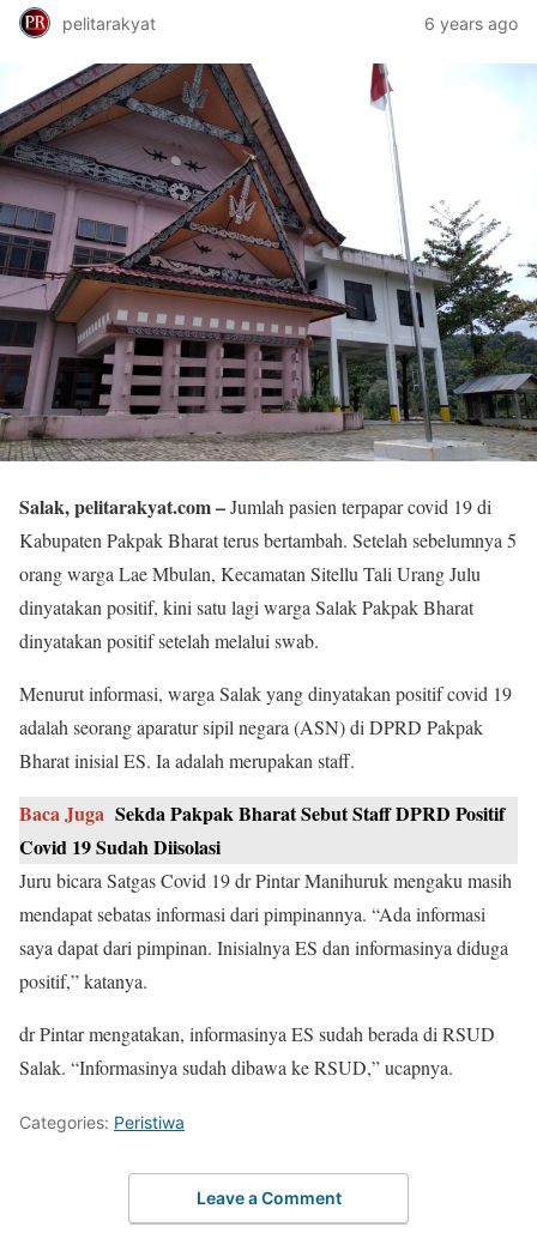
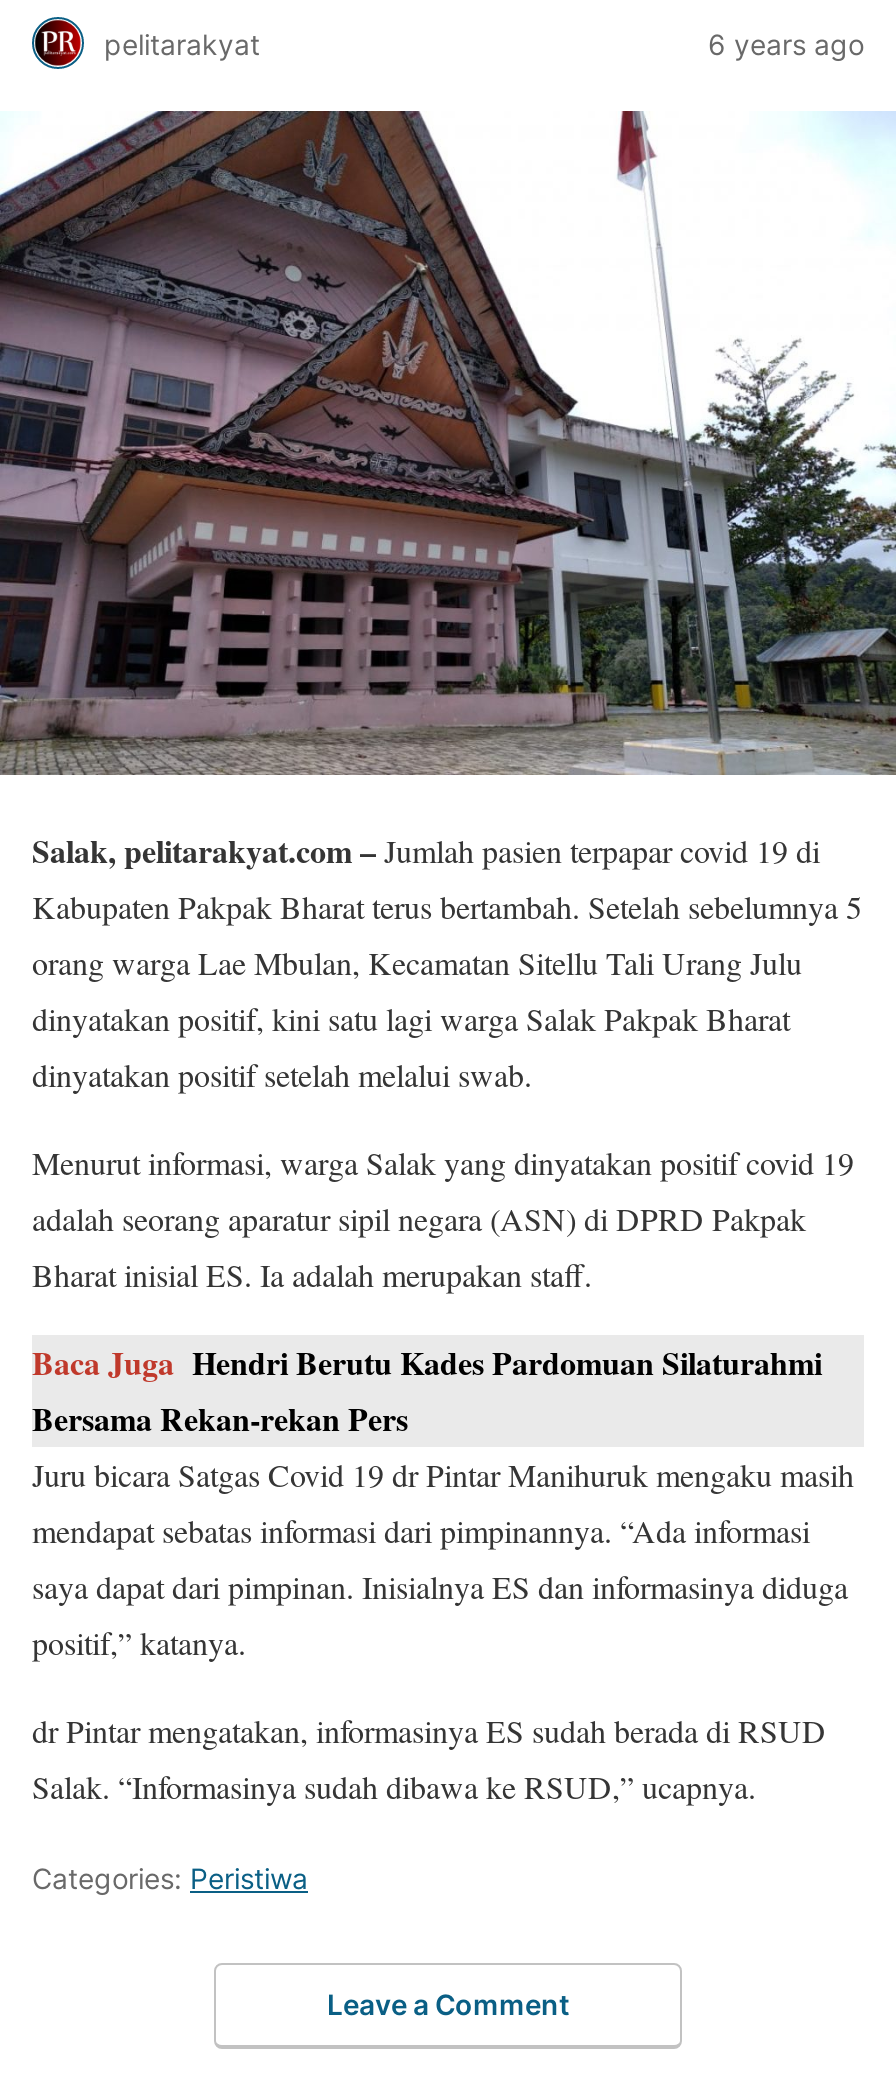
[19,799,505,860] Baca Juga Sekda Pakpak Bharat Sebut Staff DPRD Positif | Covid 19 Sudah Diisolasi -> [32,1339,822,1441] Baca Juga Hendri Berutu Kades Pardomuan Silaturahmi | Bersama Rekan-rekan Pers

